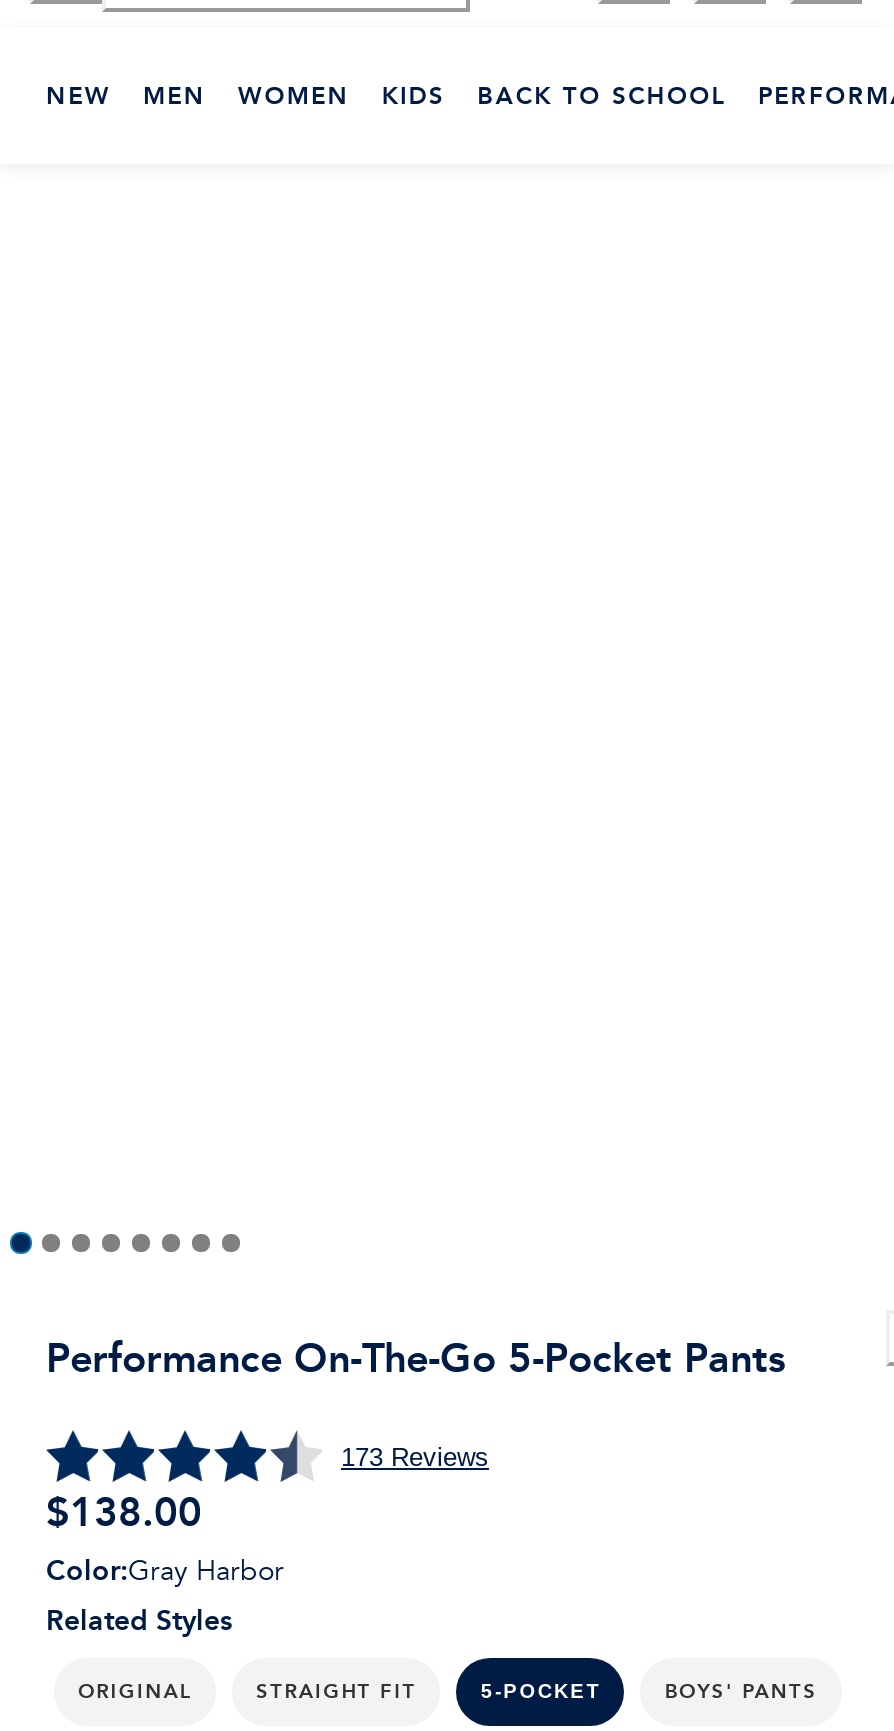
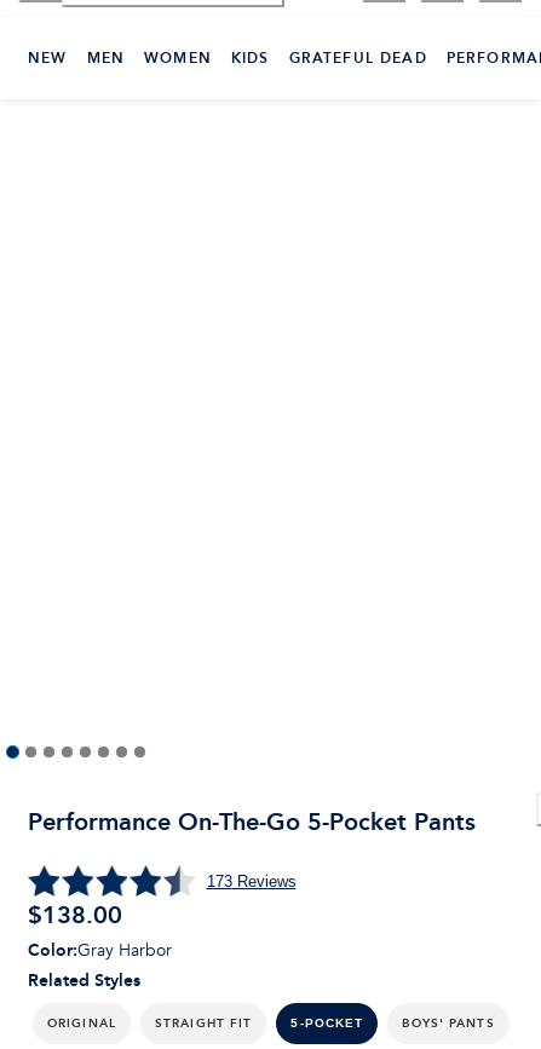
[477,76,726,114] BACK TO SCHOOL -> [289,46,427,69] GRATEFUL DEAD

